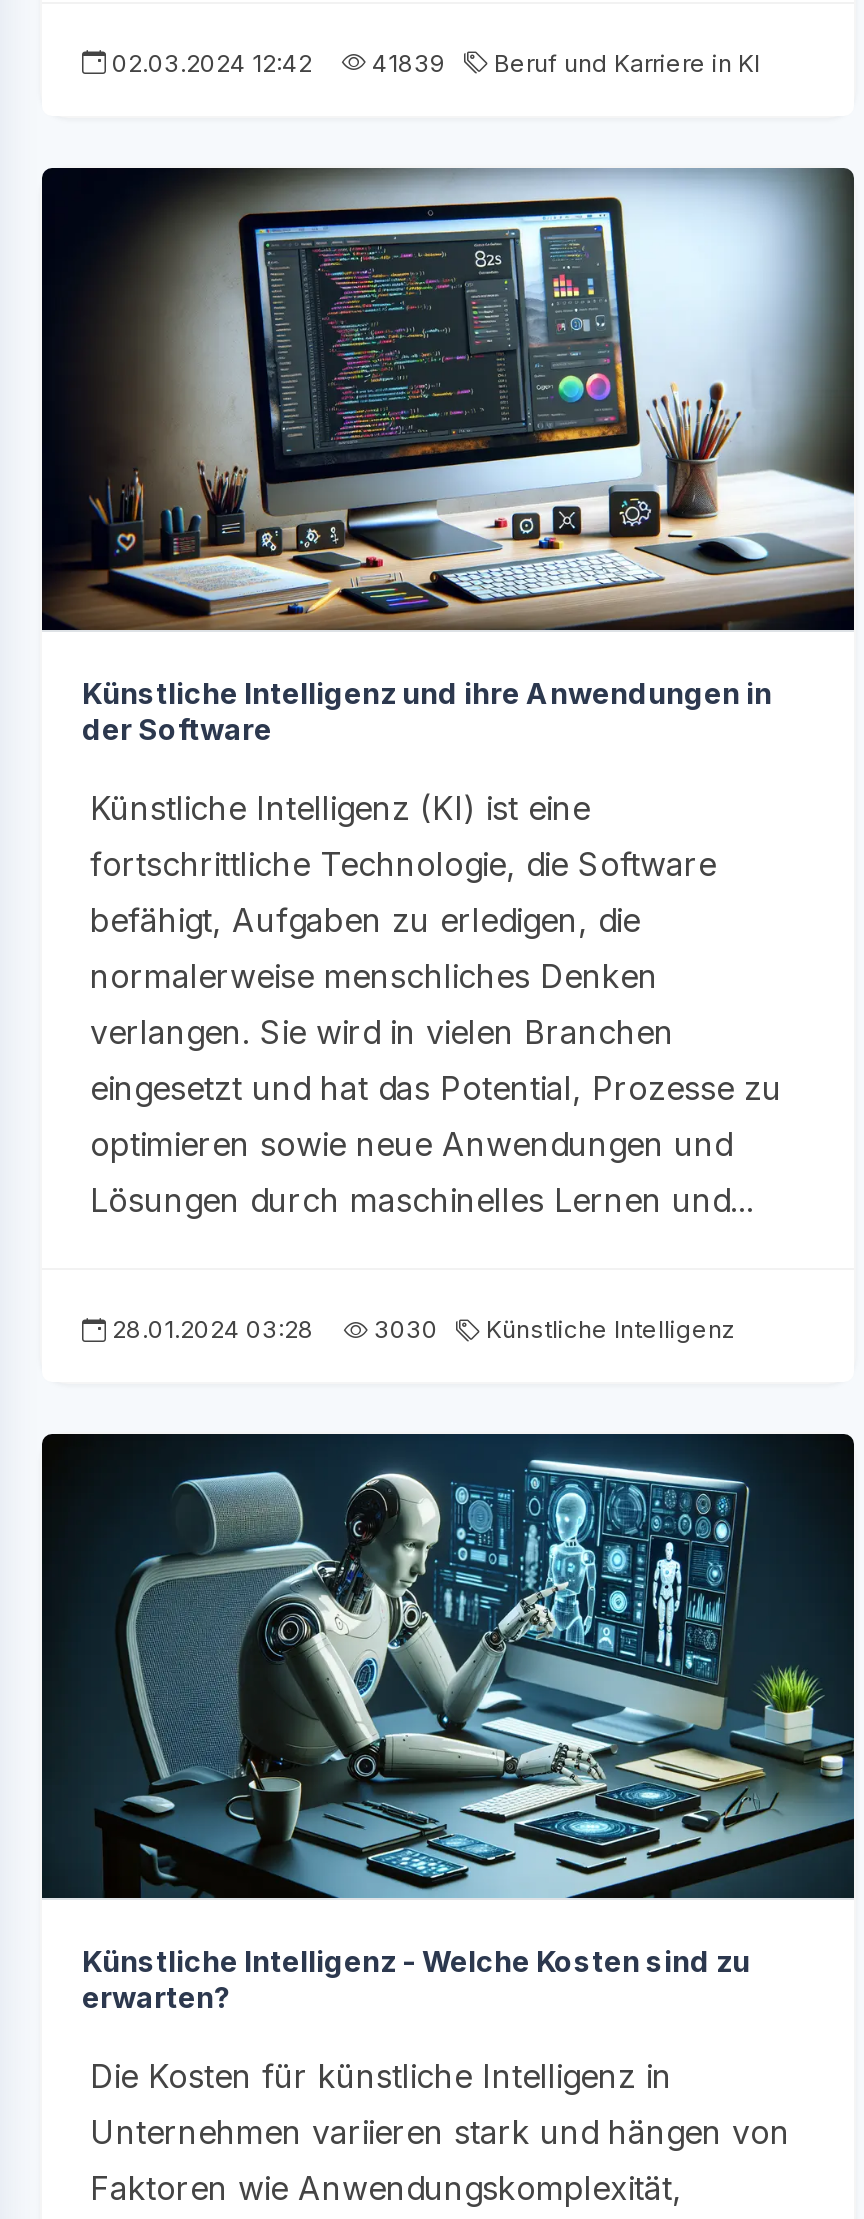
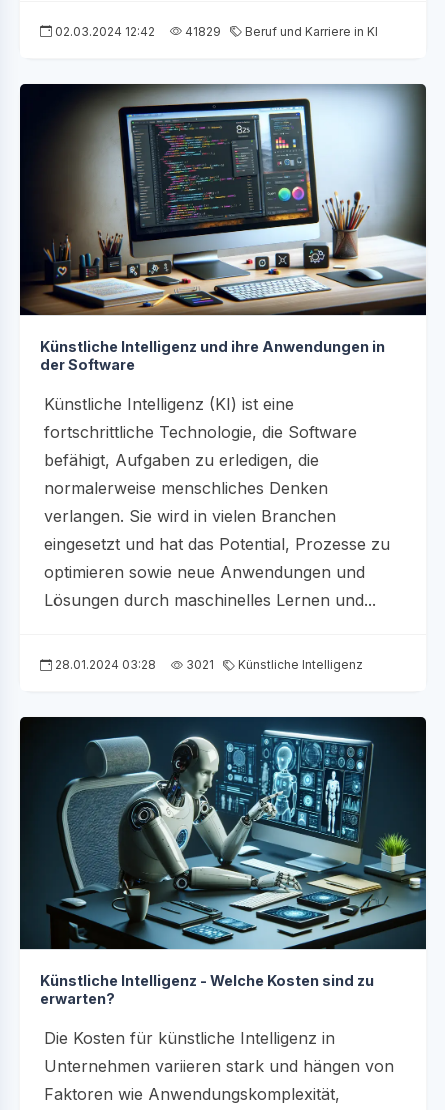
[106,47,760,77] 02.03.2024 12:42 41839 Beruf und Karriere in KI -> [52,23,378,38] 02.03.2024 12:42 41829 Beruf und Karriere in KI
[106,1315,736,1345] 28.01.2024 03:28 3030 Künstliche Intelligenz -> [52,657,363,672] 28.01.2024 03:28 3021 Künstliche Intelligenz

